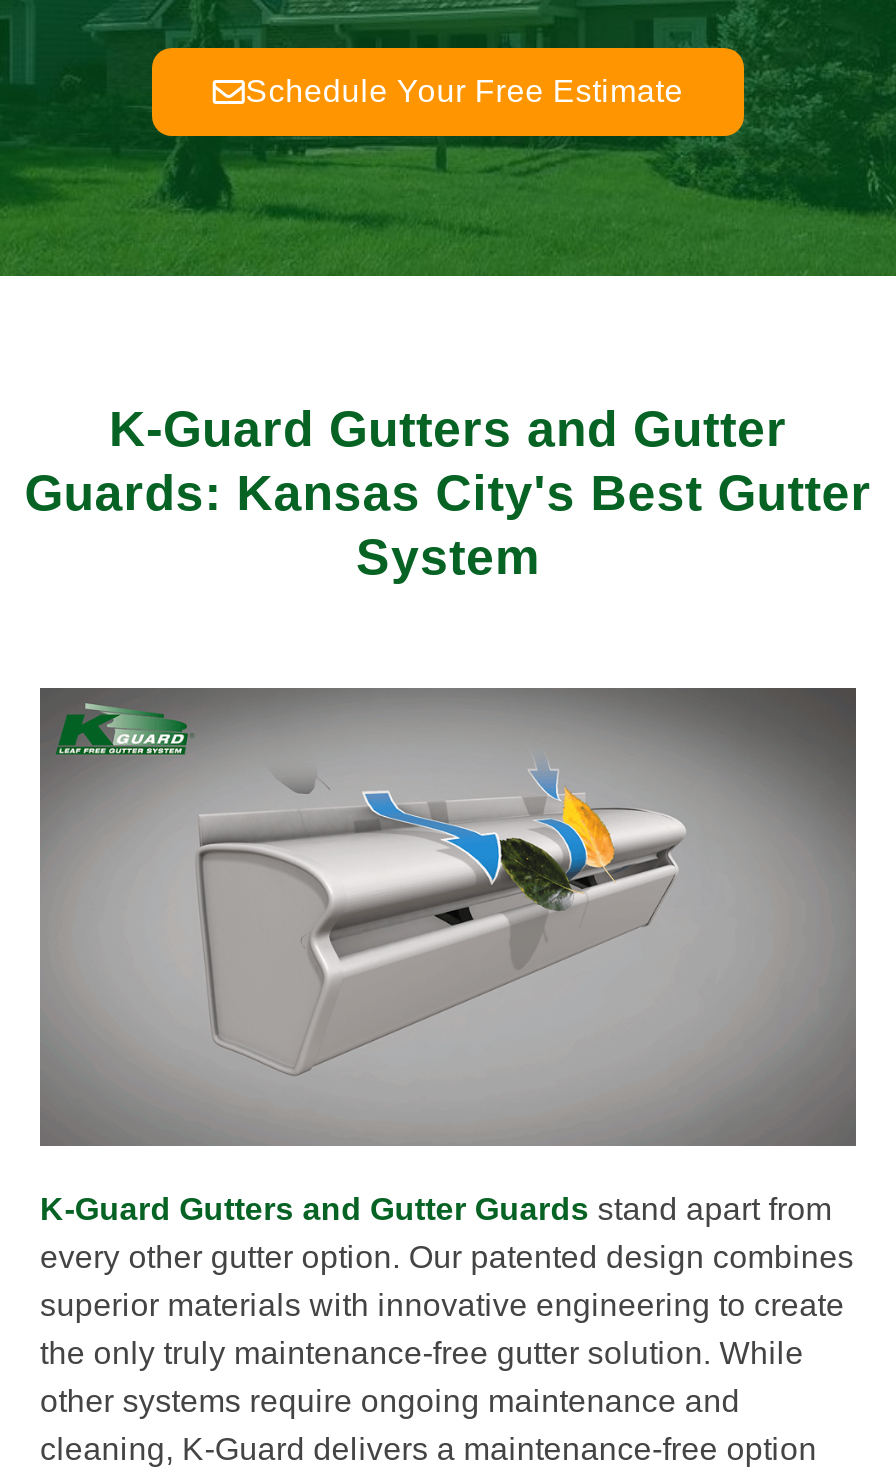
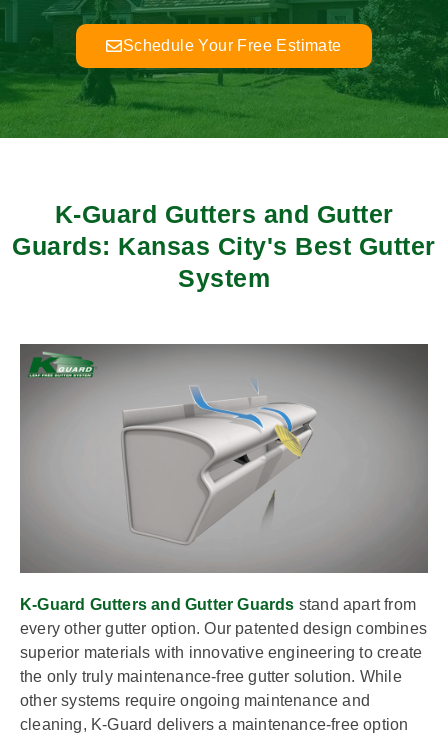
[198,772,686,1064] [image] -> [100,387,341,540] [image]

